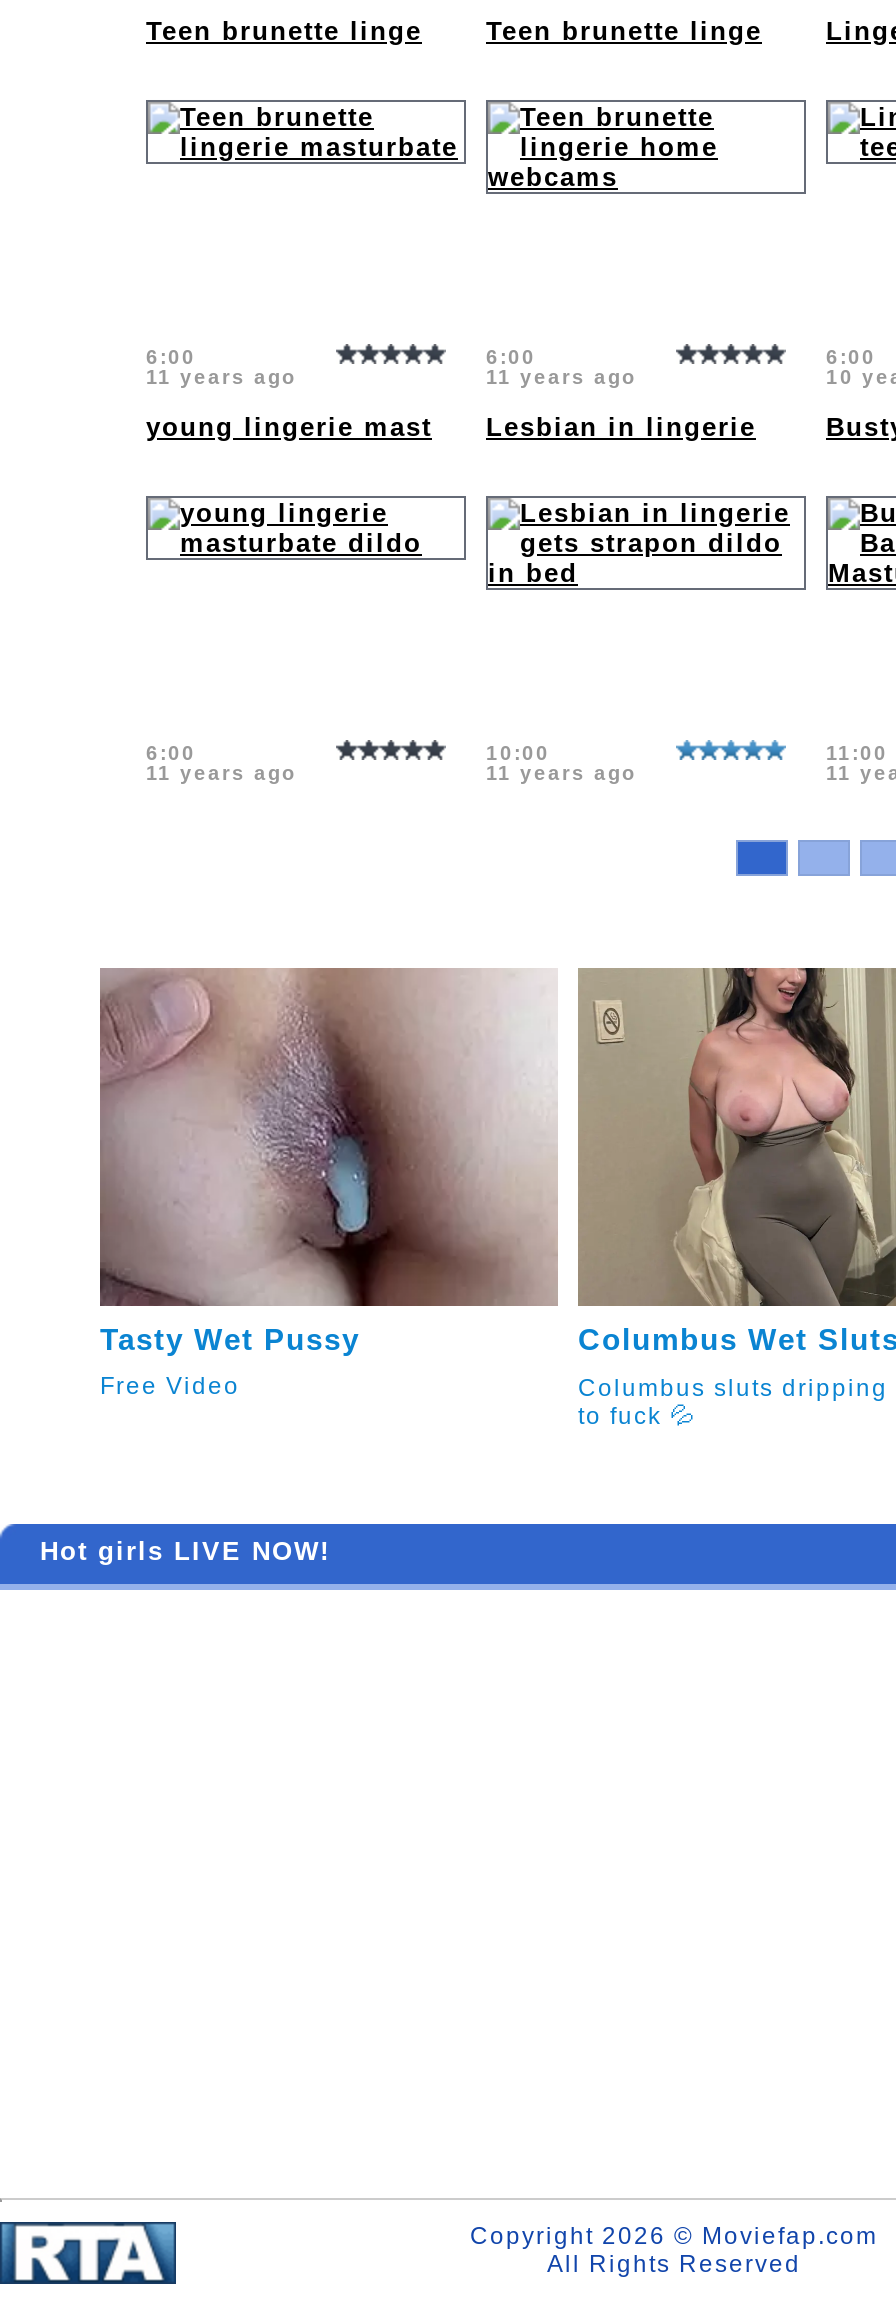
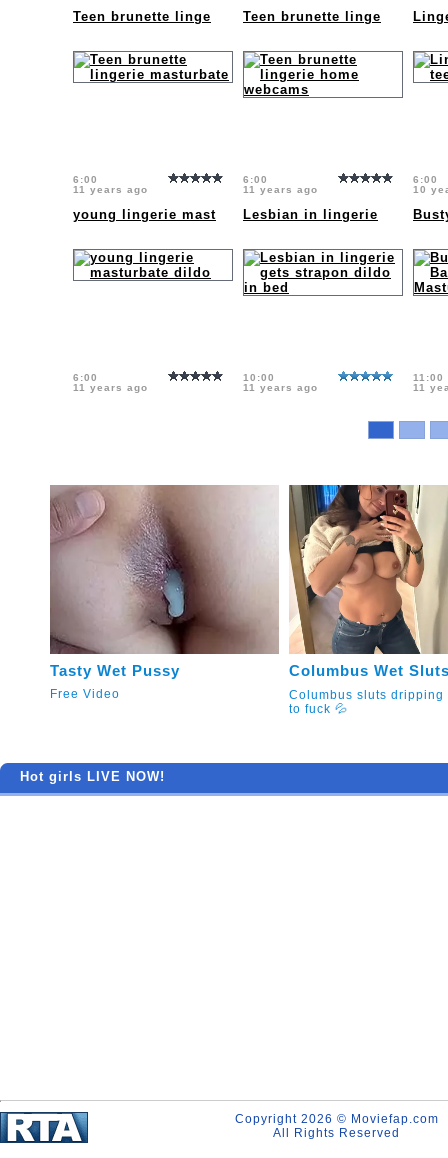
[576,966,890,1308] [image] -> [289,484,445,655] [image]

